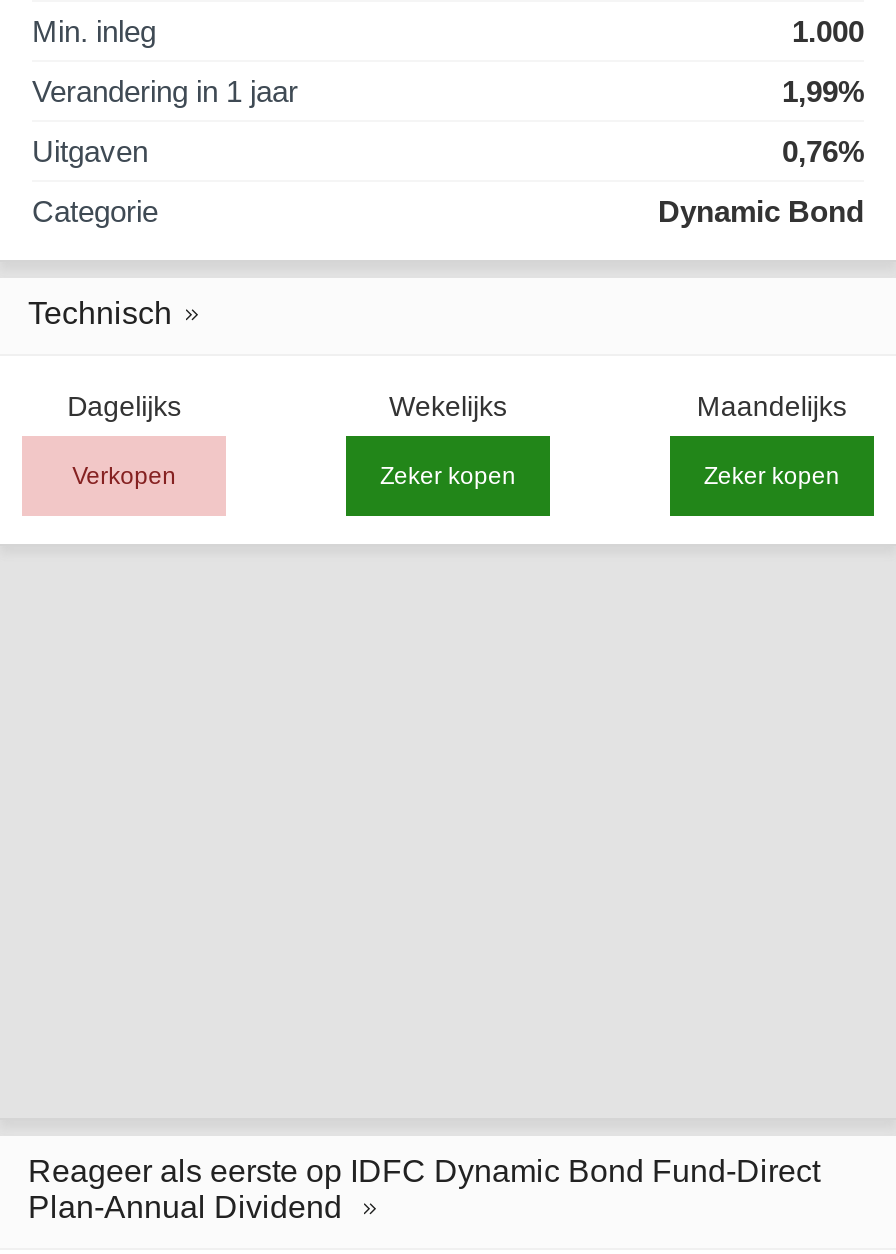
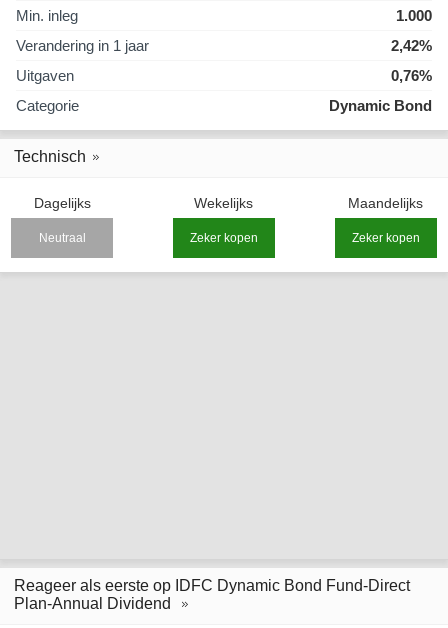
[782,74,864,108] 1,99% -> [391,37,432,54] 2,42%
[72,462,176,490] Verkopen -> [39,231,86,245] Neutraal

